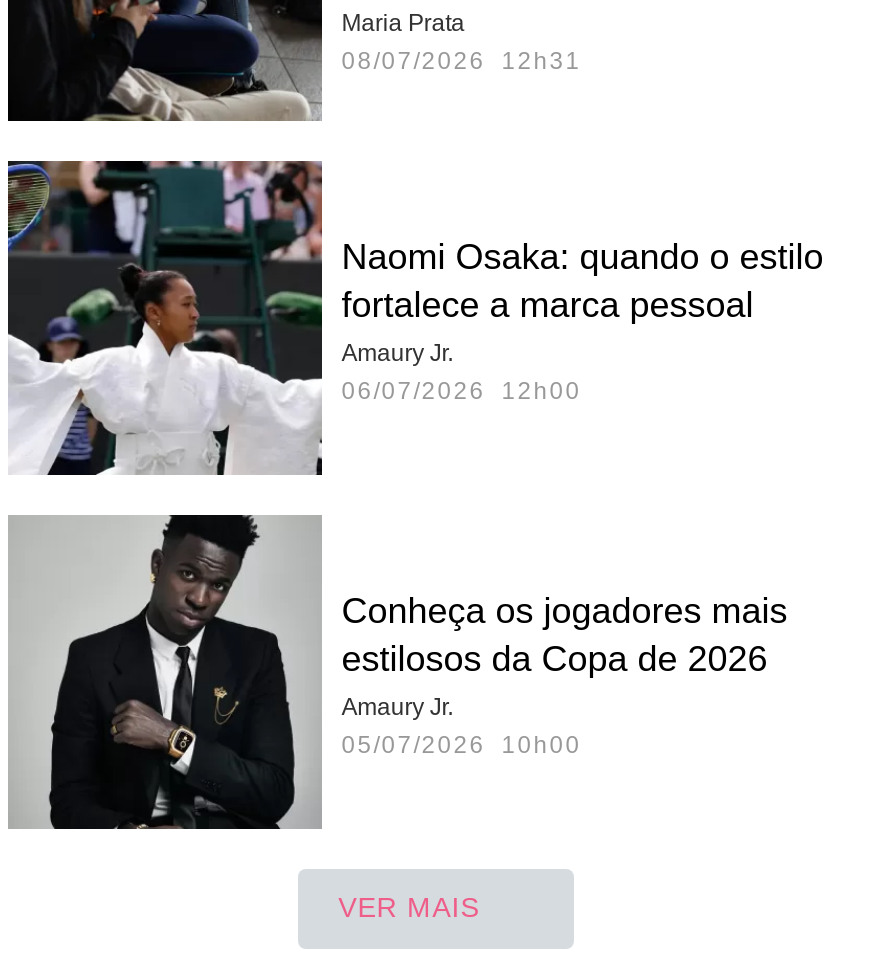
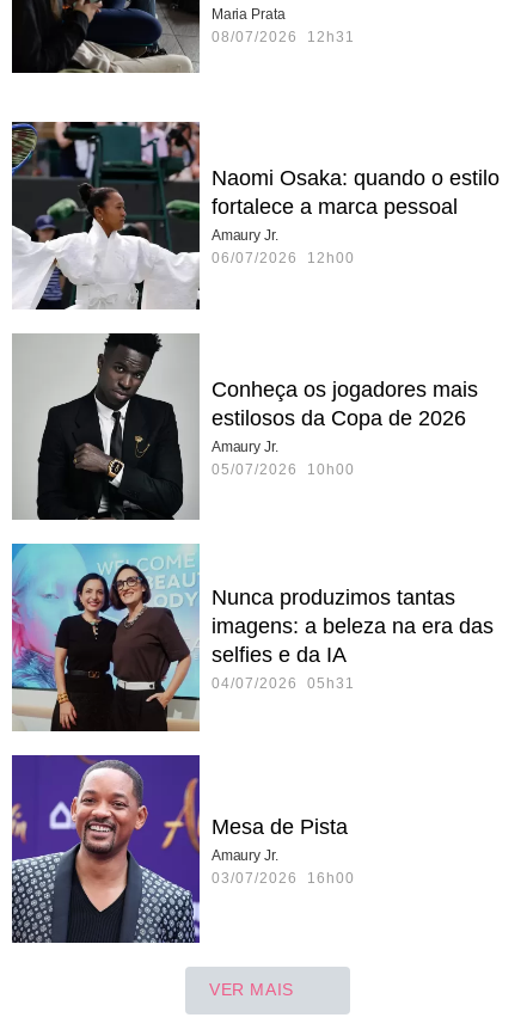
none -> [11,542,493,732] [image] | Nunca produzimos tantas | imagens: a beleza na era das | selfies e da IA | 04/07/2026 05h31
none -> [12,754,355,944] [image] | Mesa de Pista | Amaury Jr. | 03/07/2026 16h00

